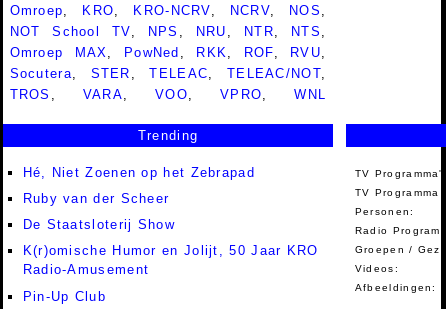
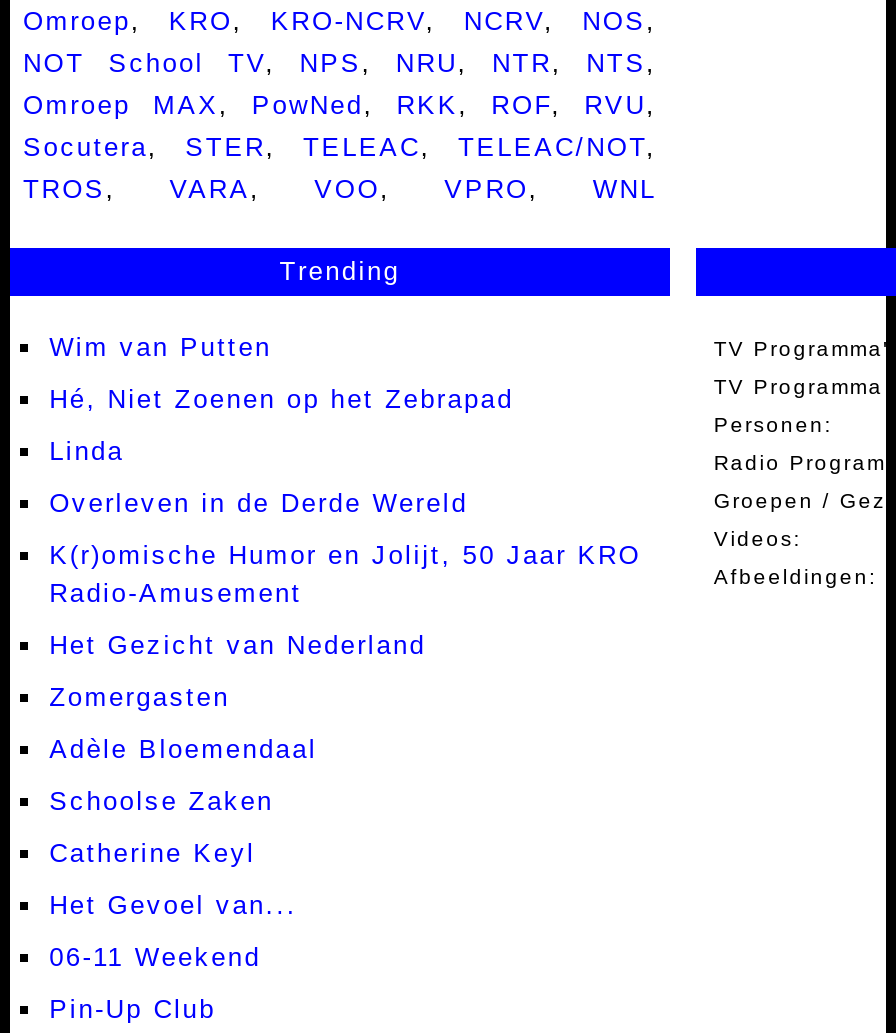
none -> [49,331,272,361] Wim van Putten
[23,191,169,206] Ruby van der Scheer -> [49,435,124,465] Linda
[23,217,175,232] De Staatsloterij Show -> [49,487,468,517] Overleven in de Derde Wereld
none -> [49,629,426,971] Het Gezicht van Nederland | Zomergasten | Adèle Bloemendaal | Schoolse Zaken | Catherine Keyl | Het Gevoel van... | 06-11 Weekend

